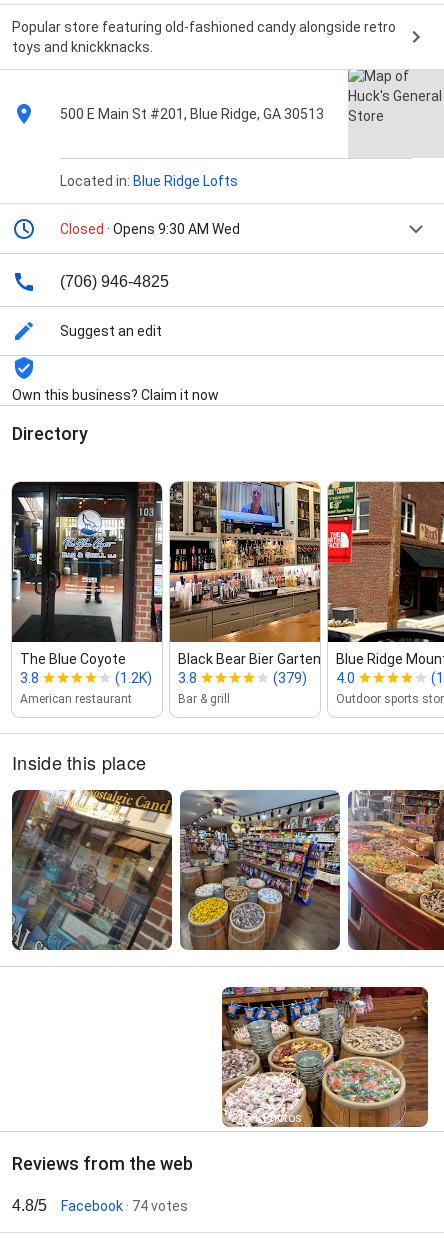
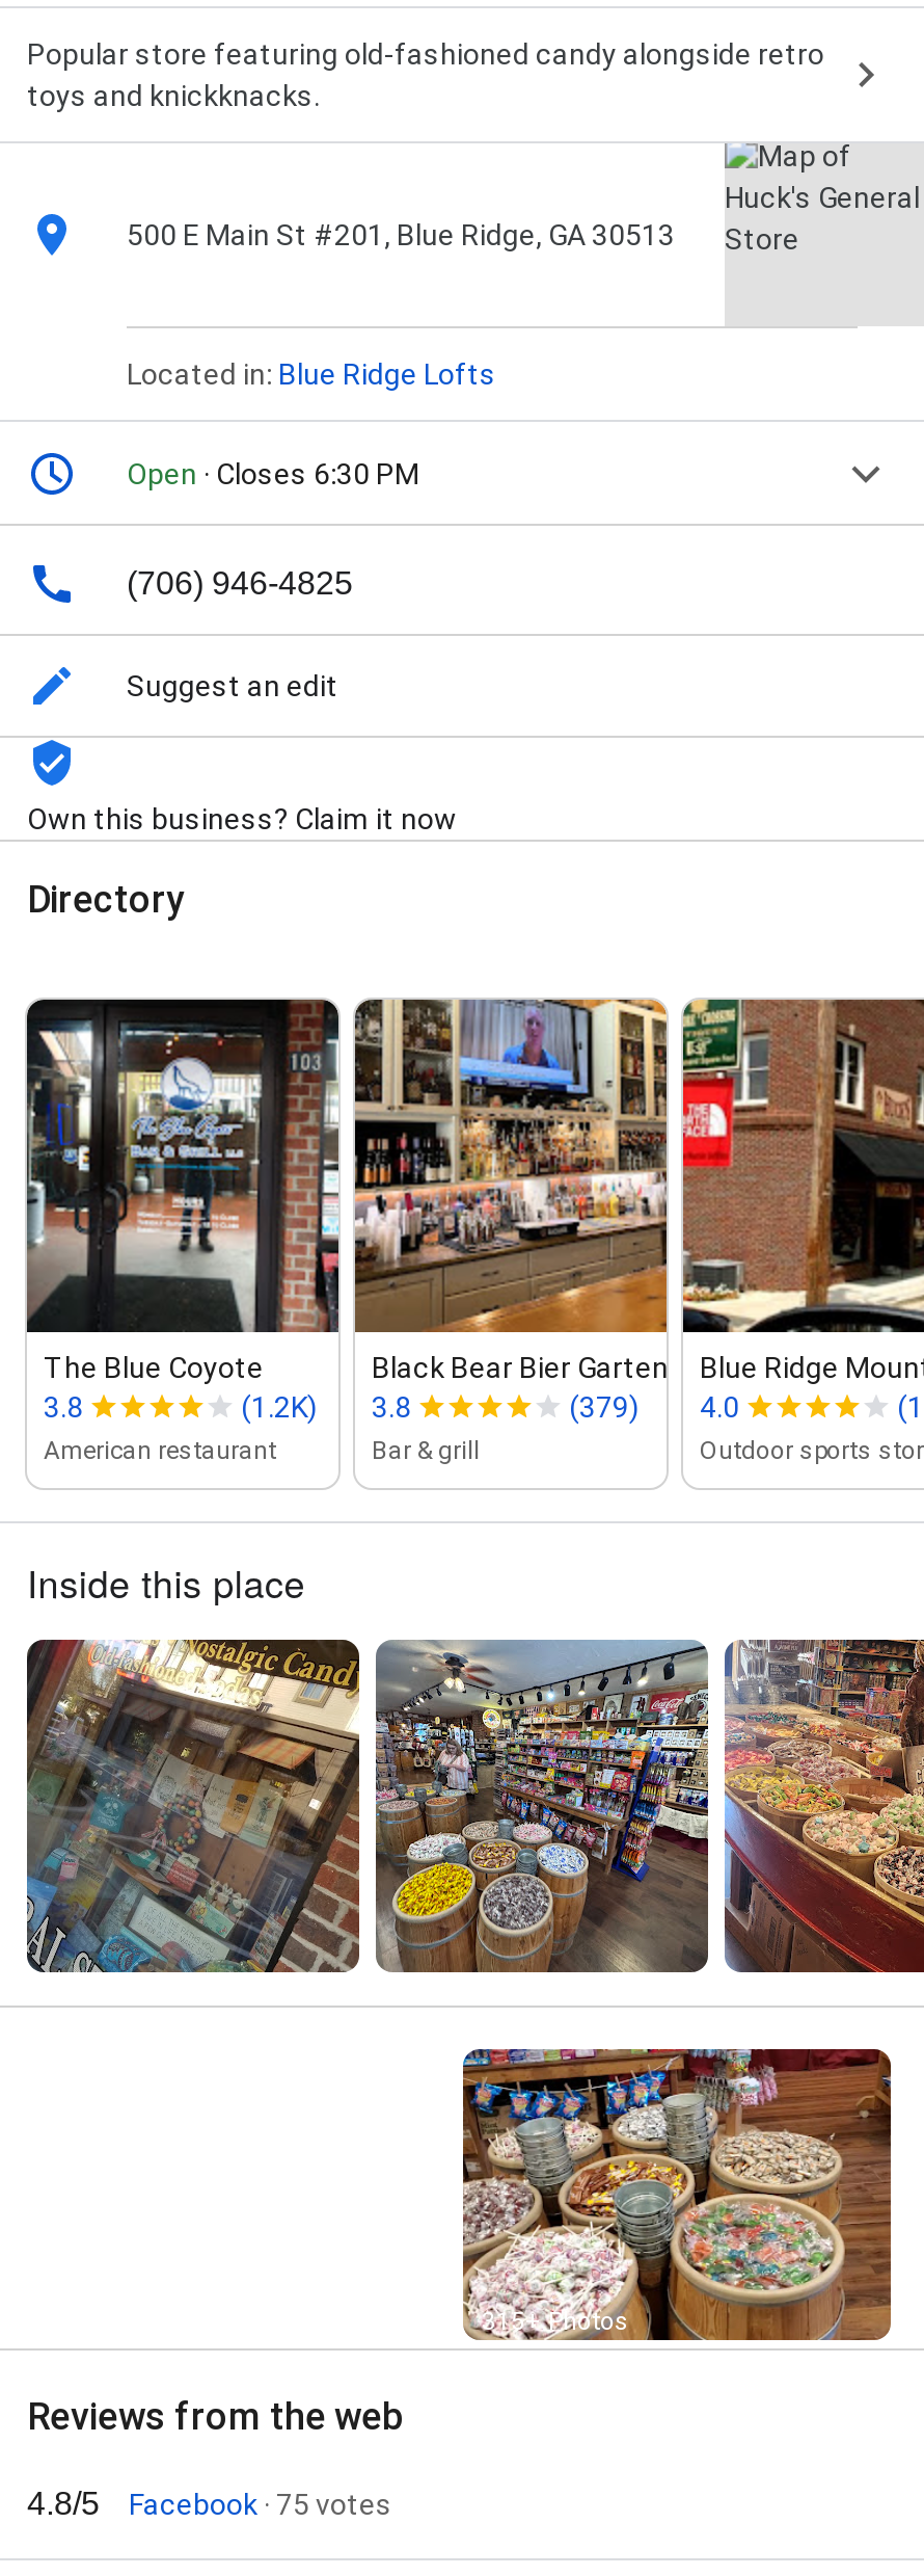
[60,221,240,237] Closed · Opens 9:30 AM Wed -> [127,458,419,491] Open · Closes 6:30 PM
[61,1198,188,1214] Facebook · 74 votes -> [129,2488,392,2521] Facebook · 75 votes

